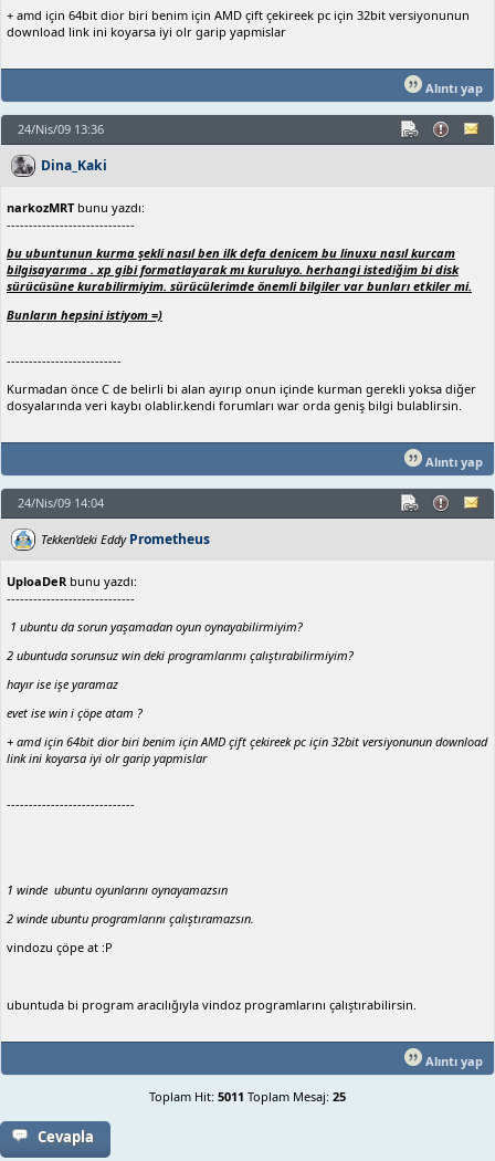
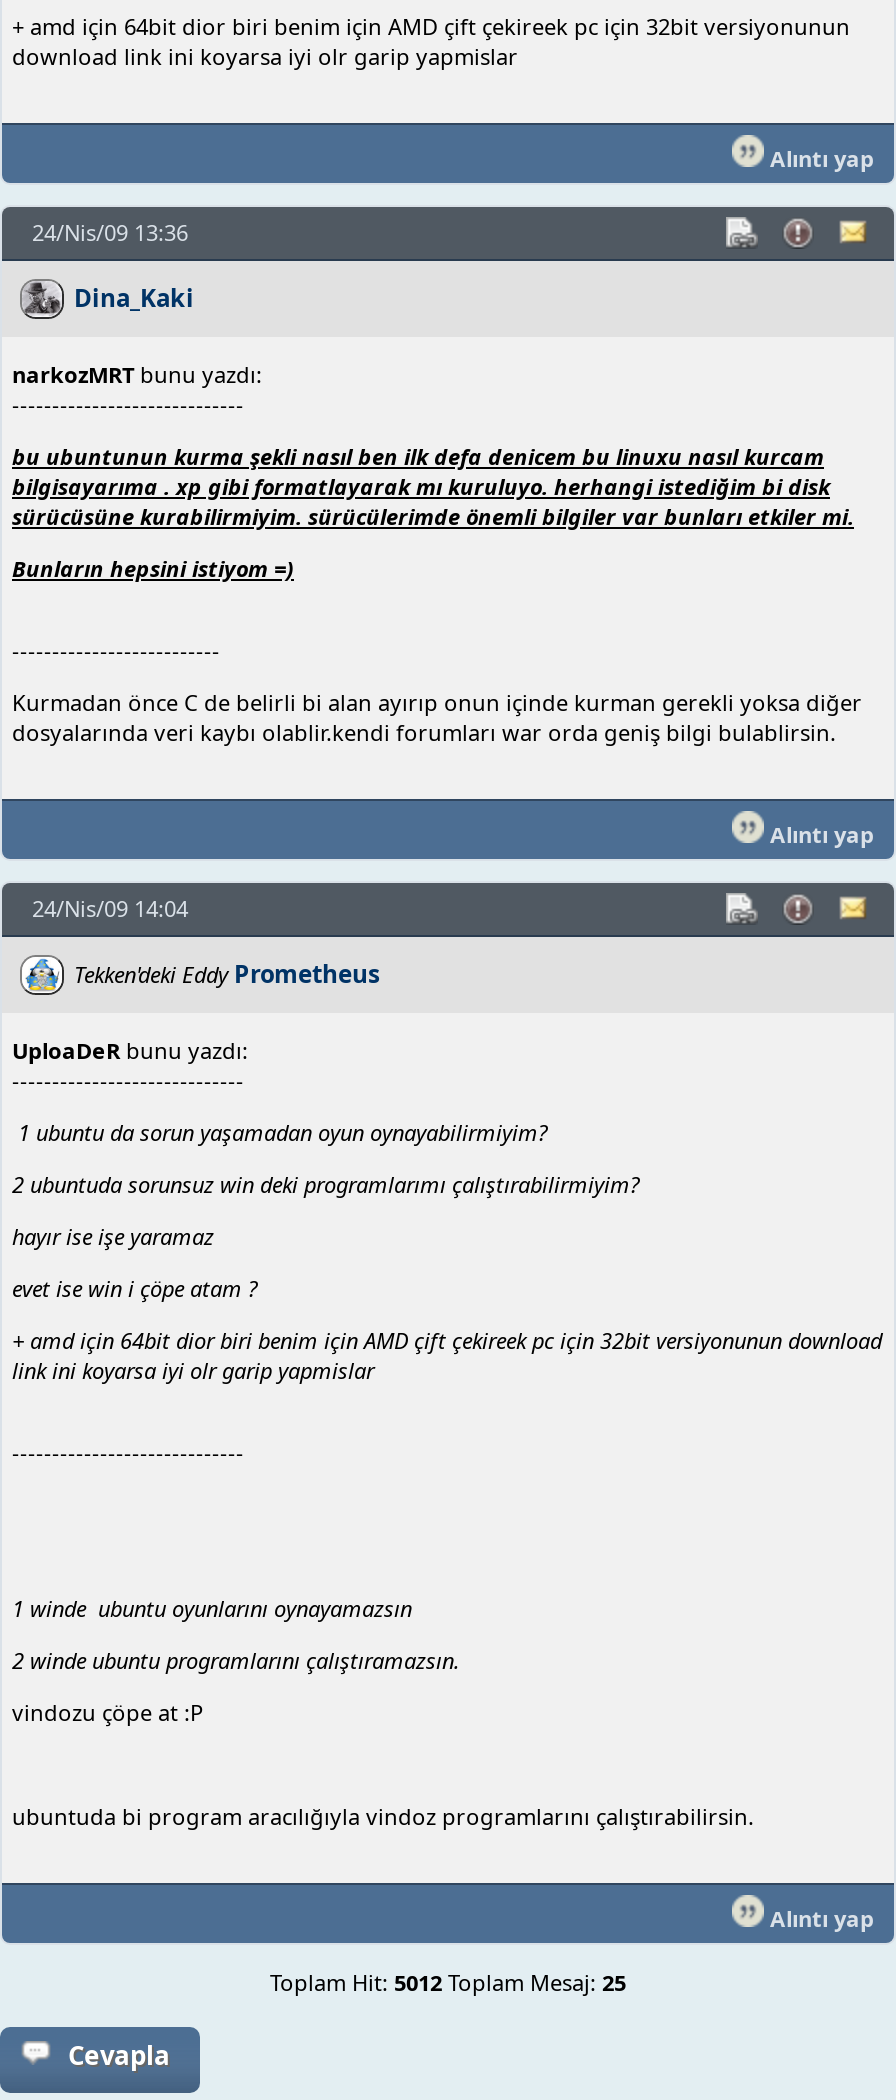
[149,1088,346,1105] Toplam Hit: 5011 Toplam Mesaj: 25 -> [270,1967,626,1997] Toplam Hit: 5012 Toplam Mesaj: 25

